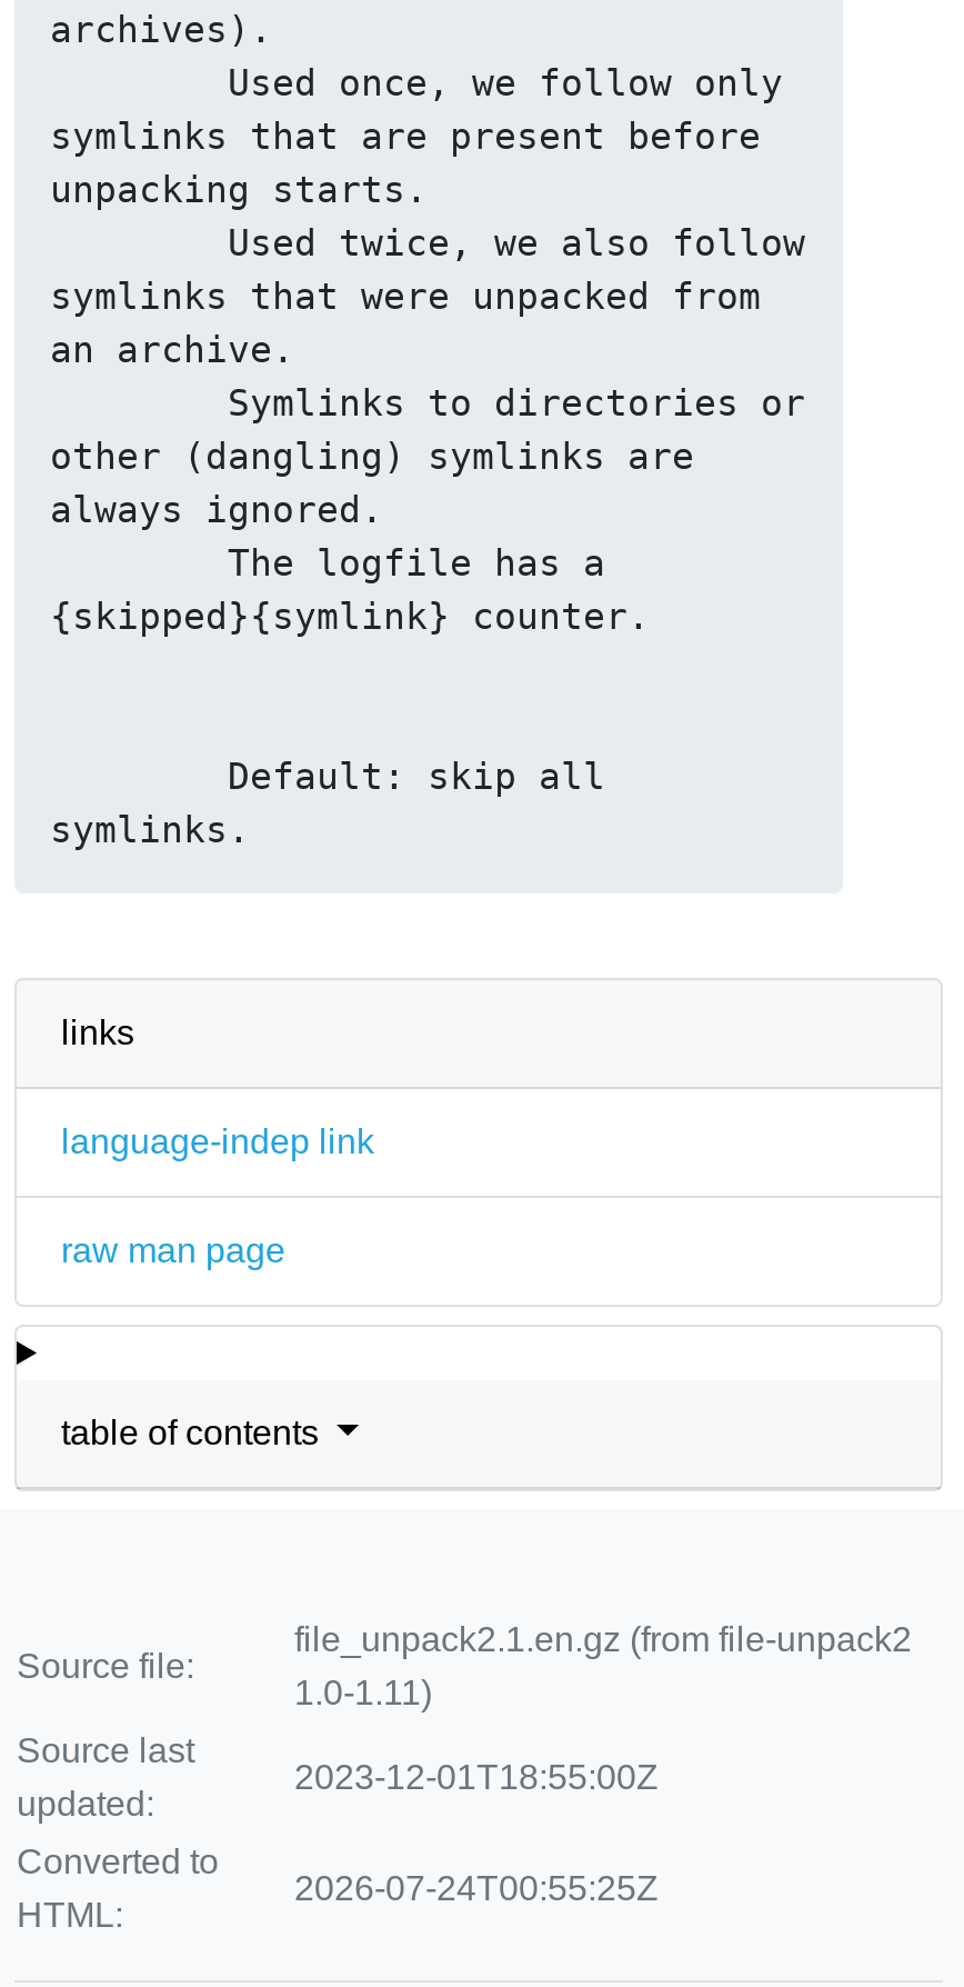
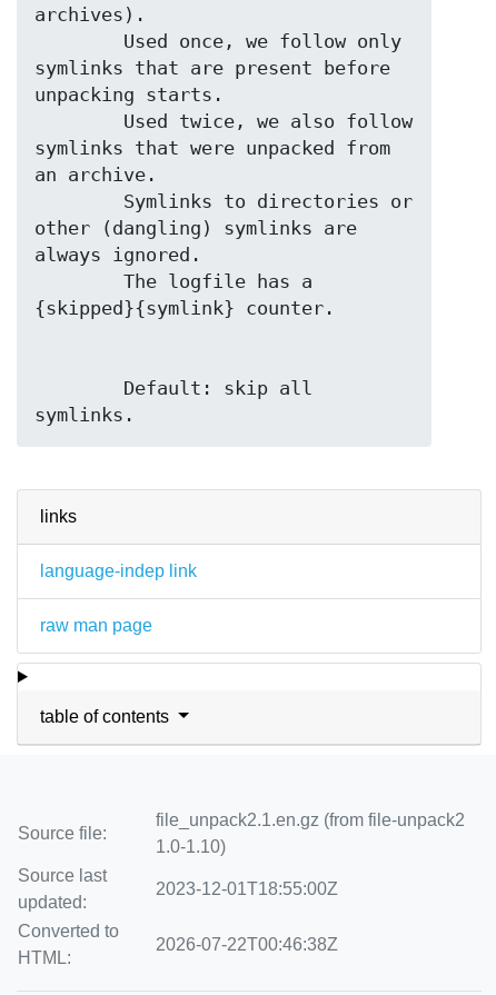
[294,1674,432,1711] 1.0-1.11) -> [156,837,226,856] 1.0-1.10)
[294,1869,659,1907] 2026-07-24T00:55:25Z -> [156,935,338,954] 2026-07-22T00:46:38Z

